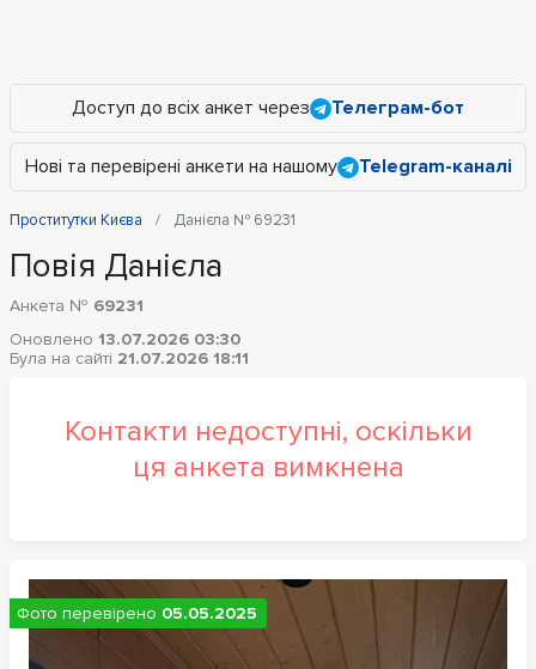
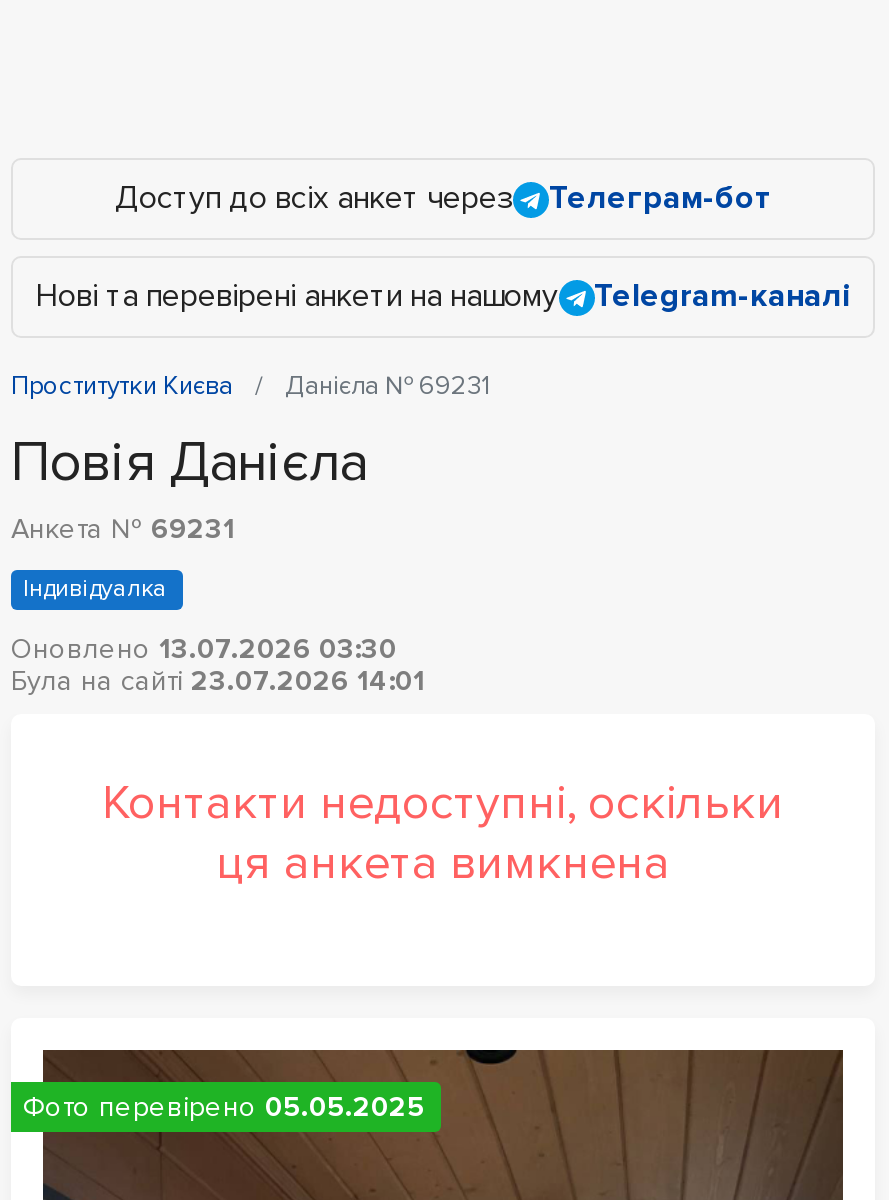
none -> [23,574,167,604] Індивідуалка
[10,348,249,369] Була на сайті 21.07.2026 18:11 -> [11,664,425,698] Була на сайті 23.07.2026 14:01

